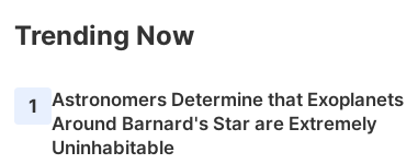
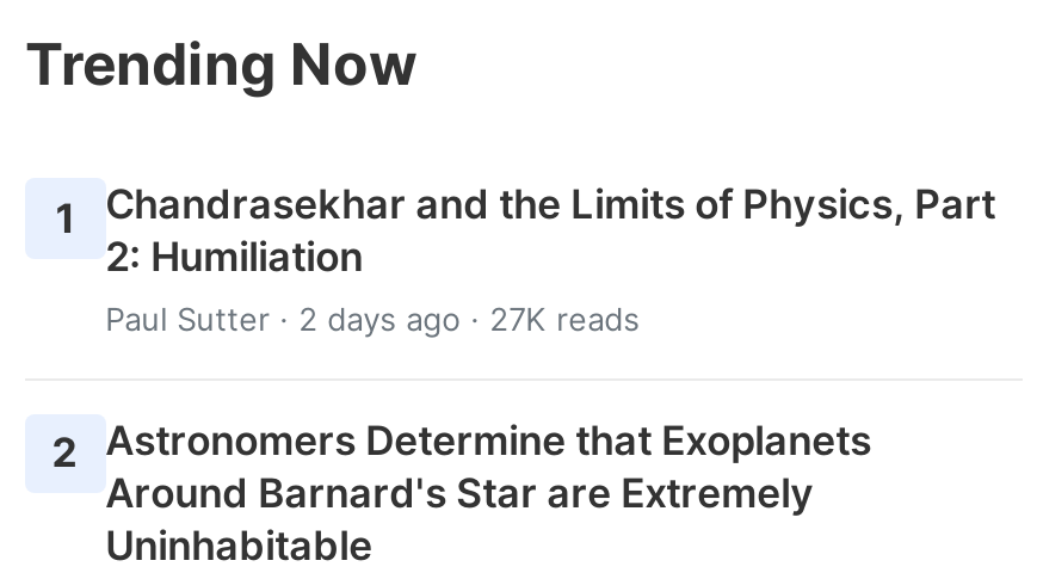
[51,89,403,111] Astronomers Determine that Exoplanets -> [52,181,995,477] Chandrasekhar and the Limits of Physics, Part | 2: Humiliation | Paul Sutter · 2 days ago · 27K reads | 2 Astronomers Determine that Exoplanets

